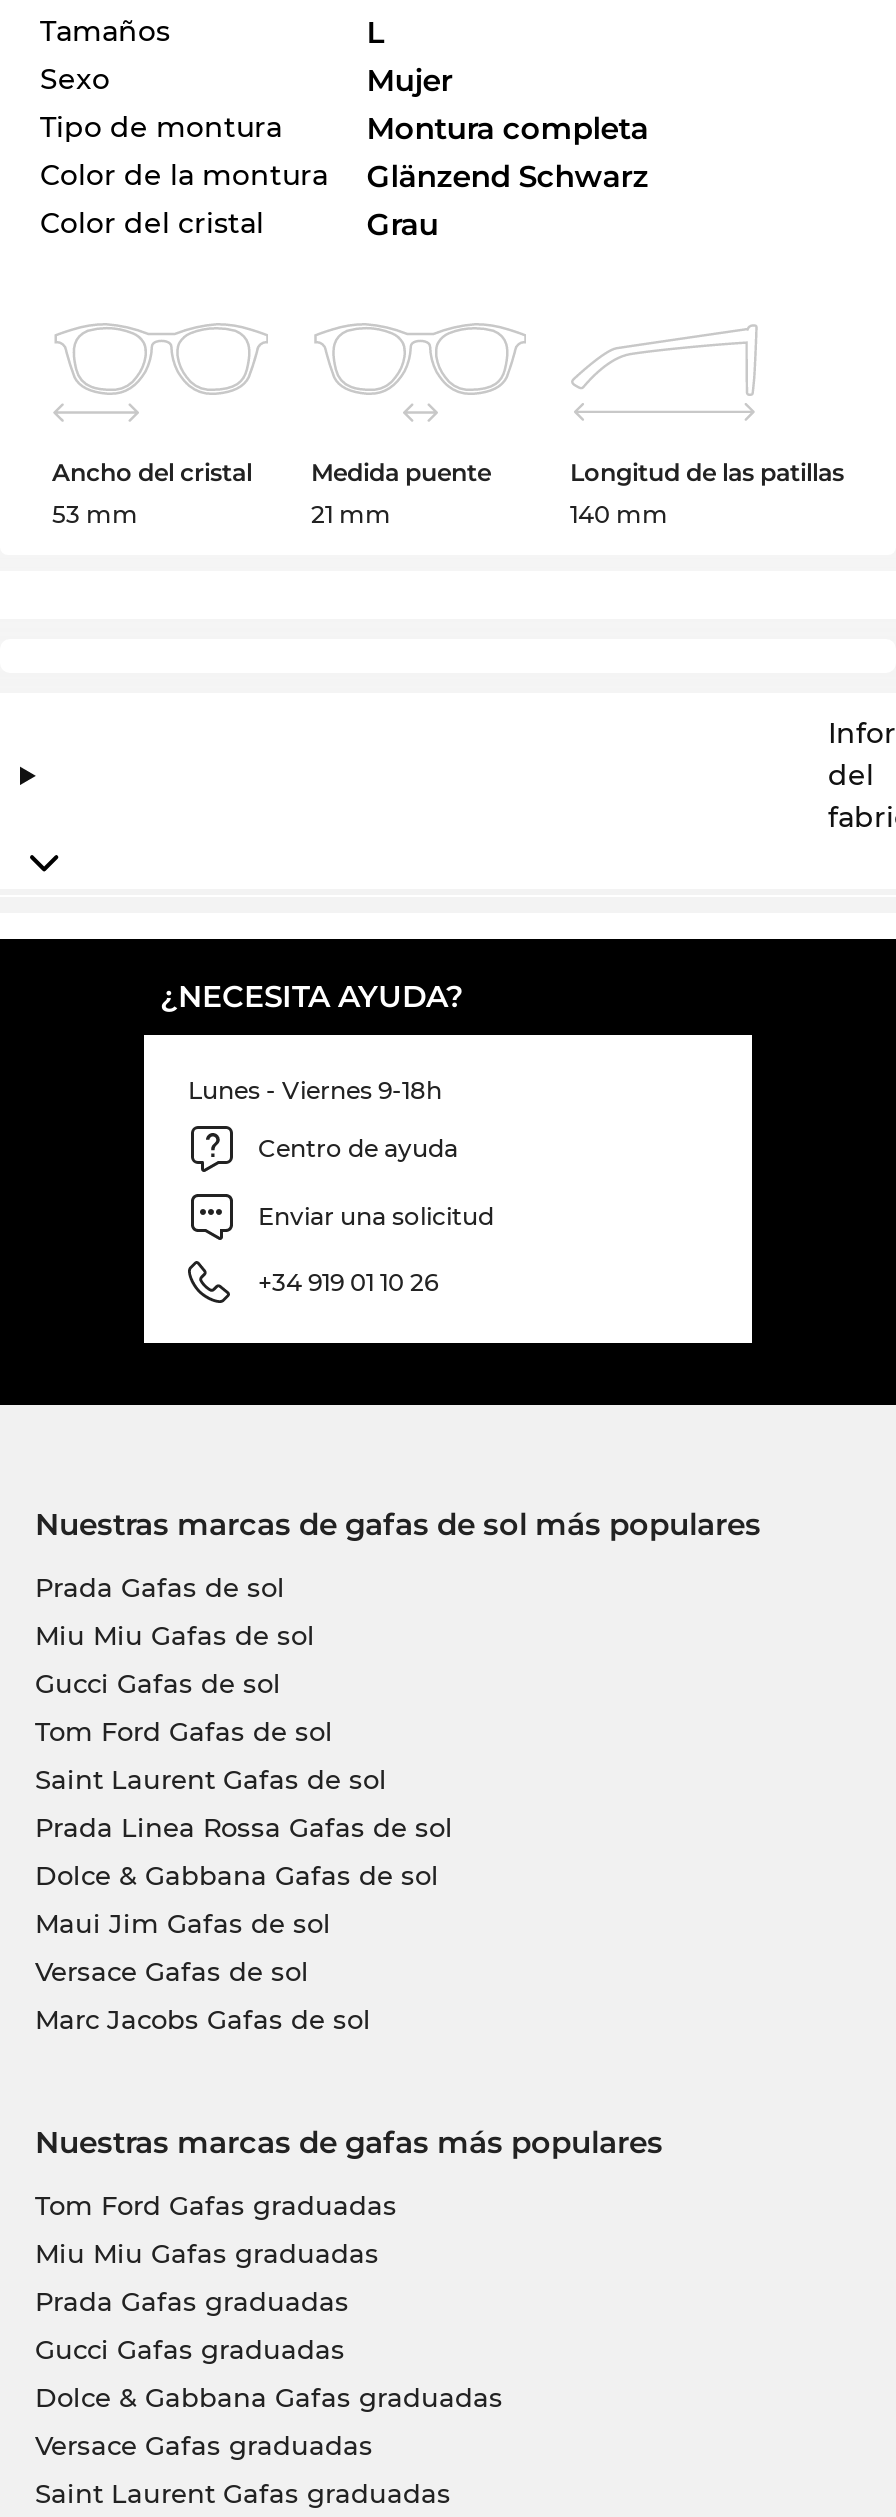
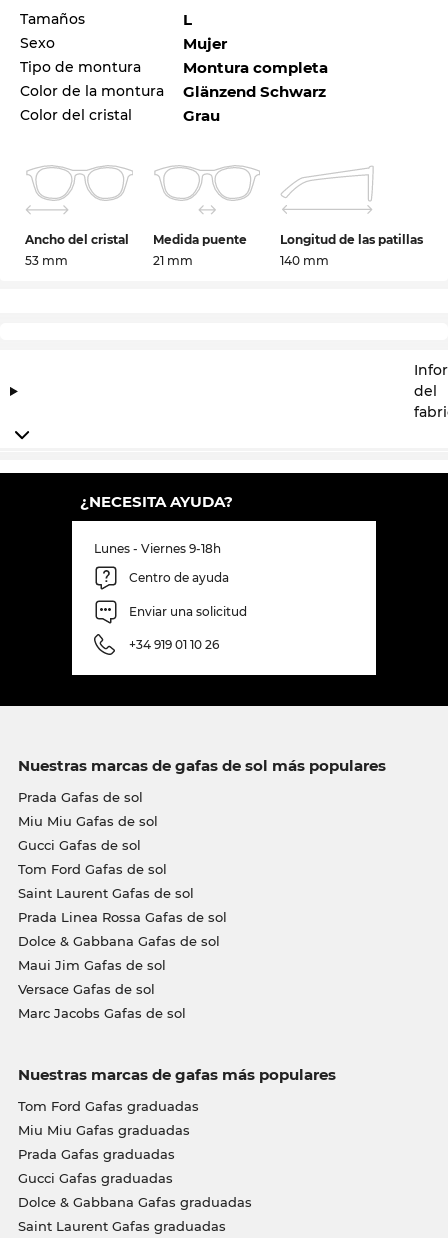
[35,2429,373,2461] Versace Gafas graduadas -> none

